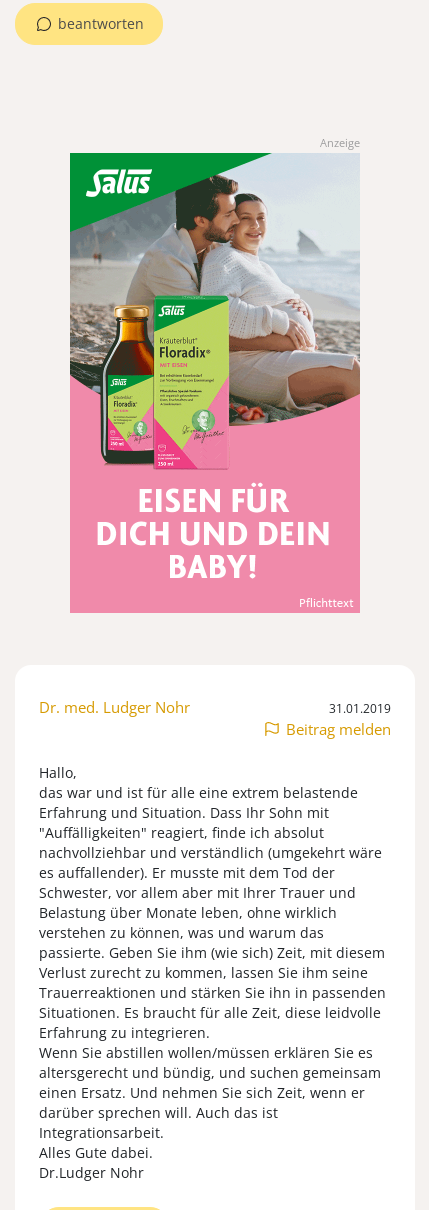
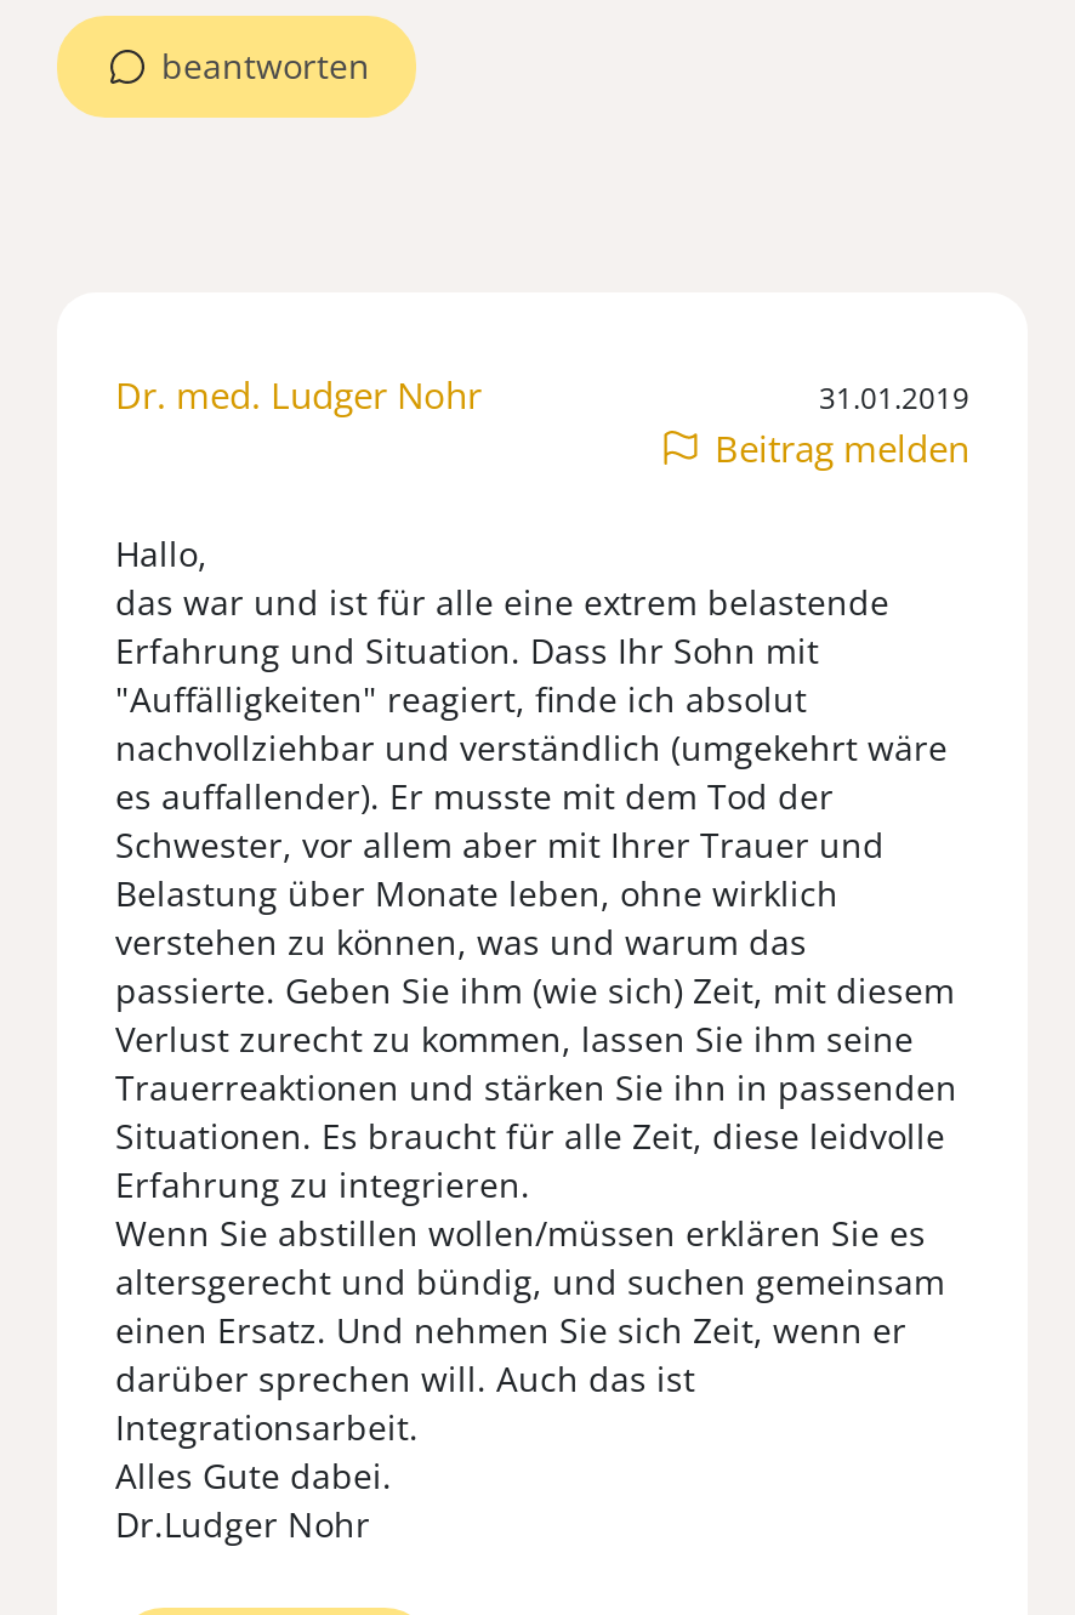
[320,135,360,150] Anzeige -> none
[69,152,361,614] [image] -> none

